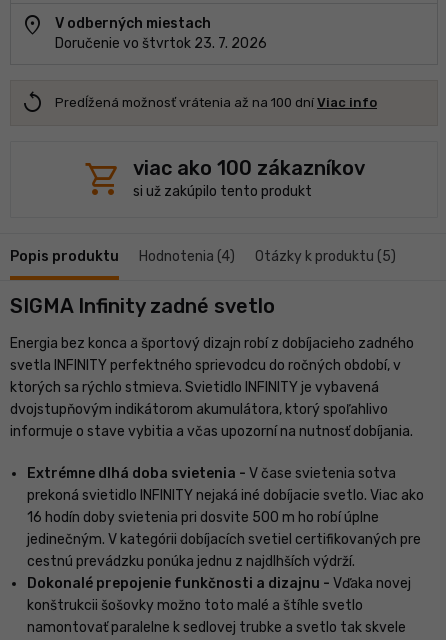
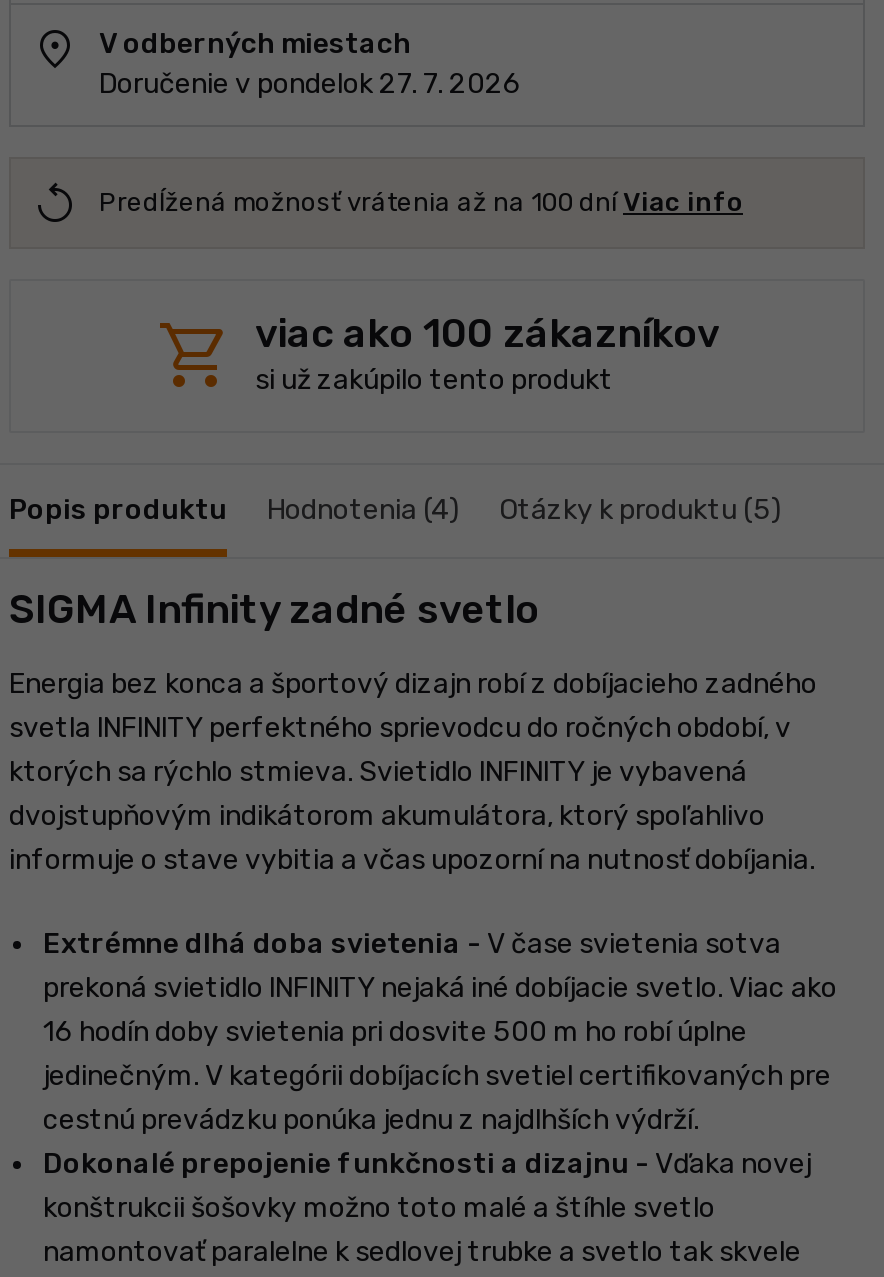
[55,35,267,52] Doručenie vo štvrtok 23. 7. 2026 -> [99,67,521,101] Doručenie v pondelok 27. 7. 2026

